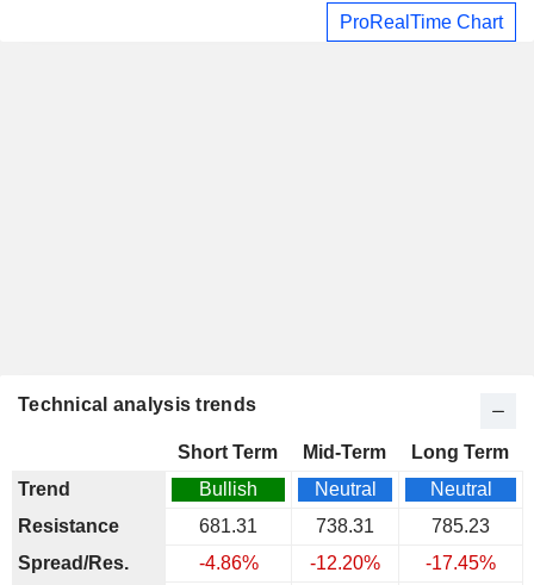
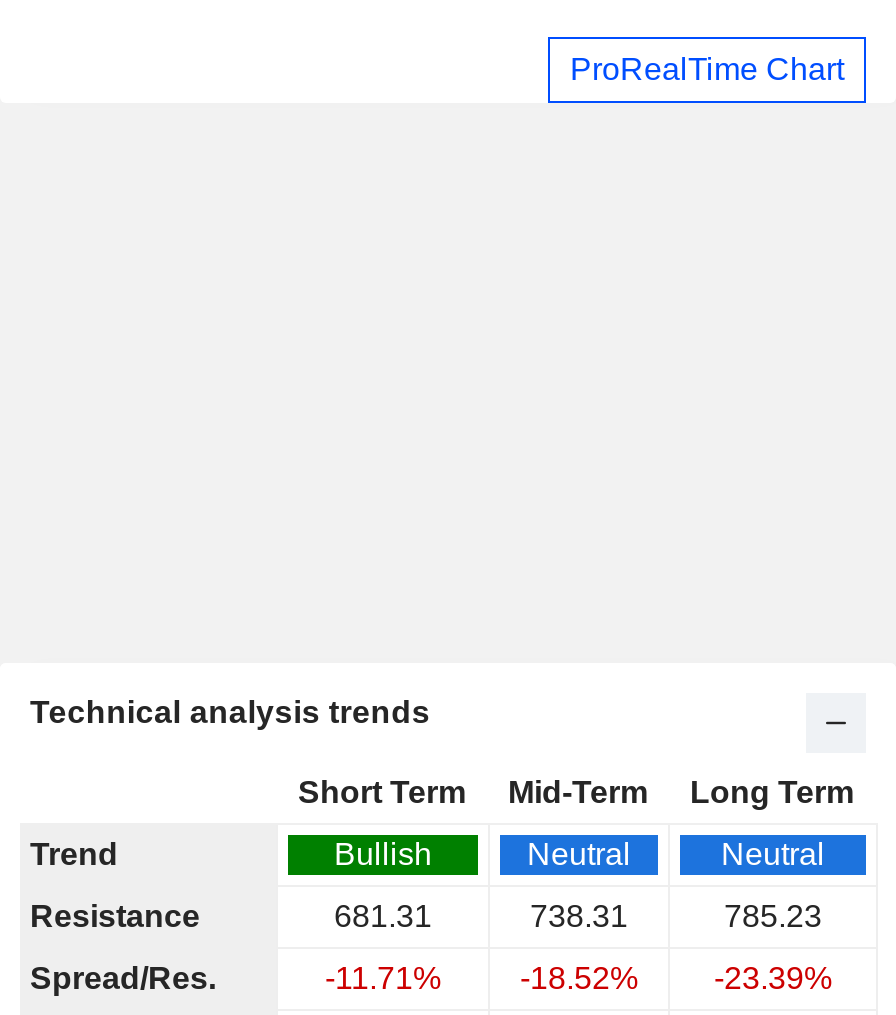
[198,553,258,573] -4.86% -> [325,961,441,995] -11.71%
[310,553,380,573] -12.20% -> [520,961,638,995] -18.52%
[426,553,496,573] -17.45% -> [714,961,832,995] -23.39%

